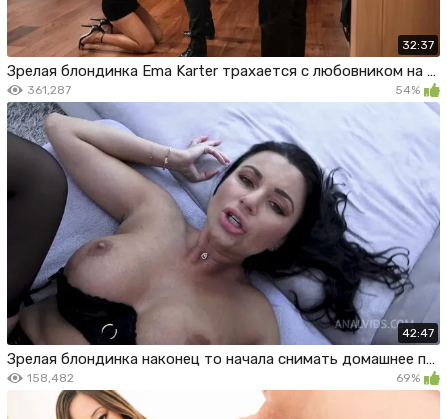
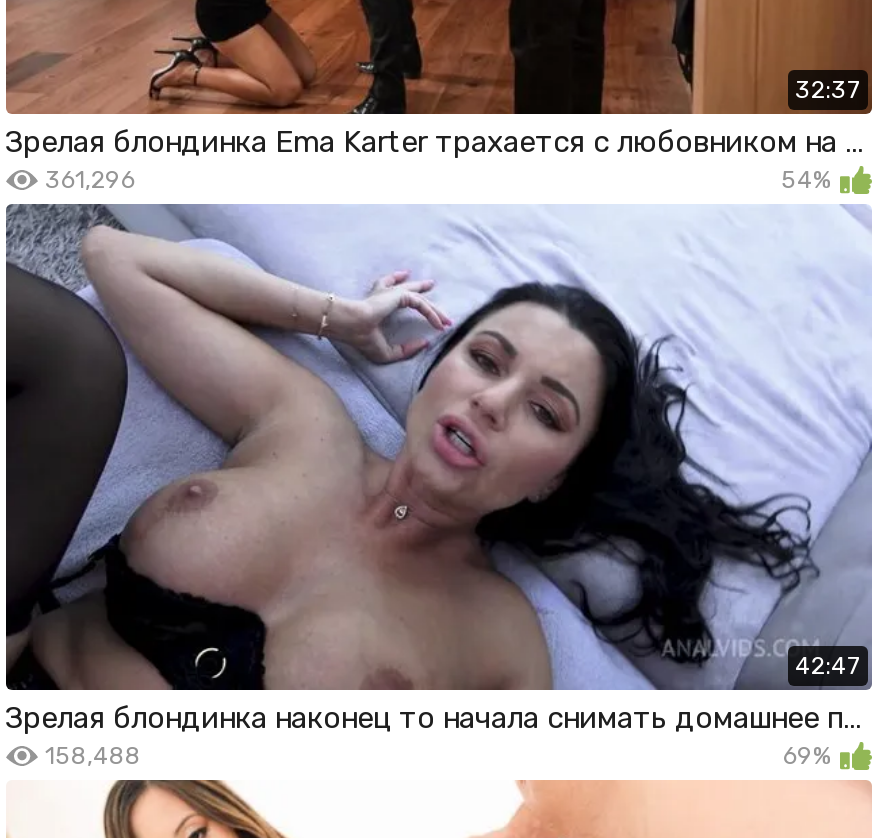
[26,83,70,97] 361,287 -> [45,166,135,194] 361,296
[26,371,73,385] 158,482 -> [45,741,141,769] 158,488

